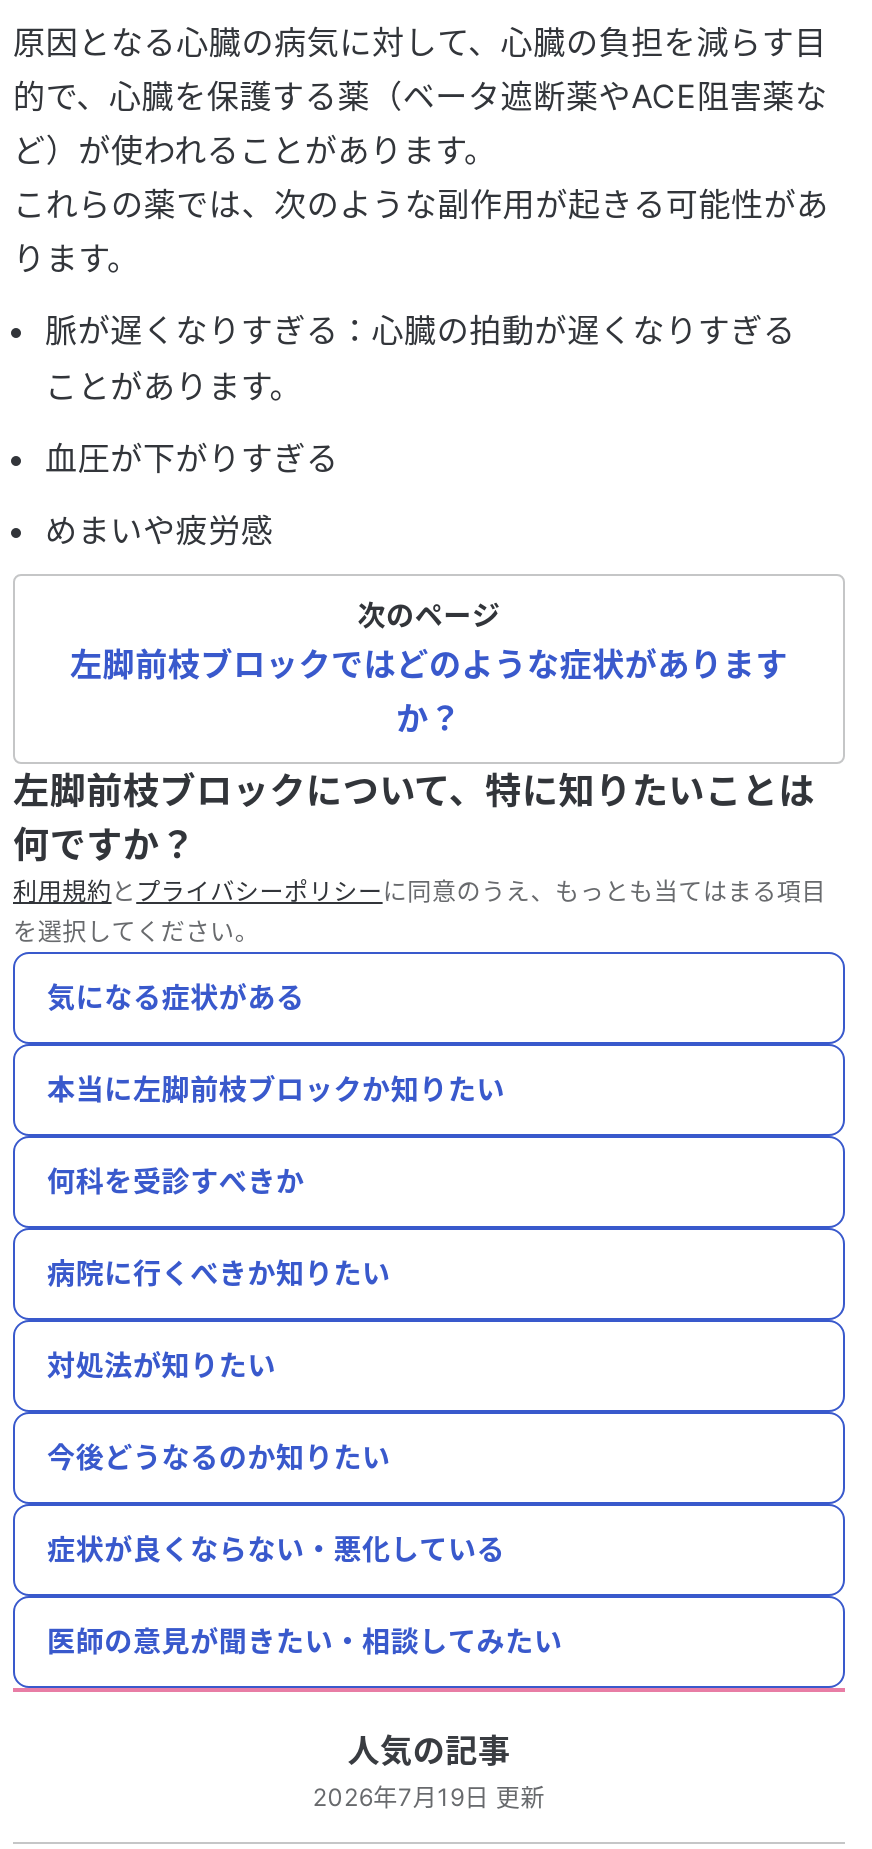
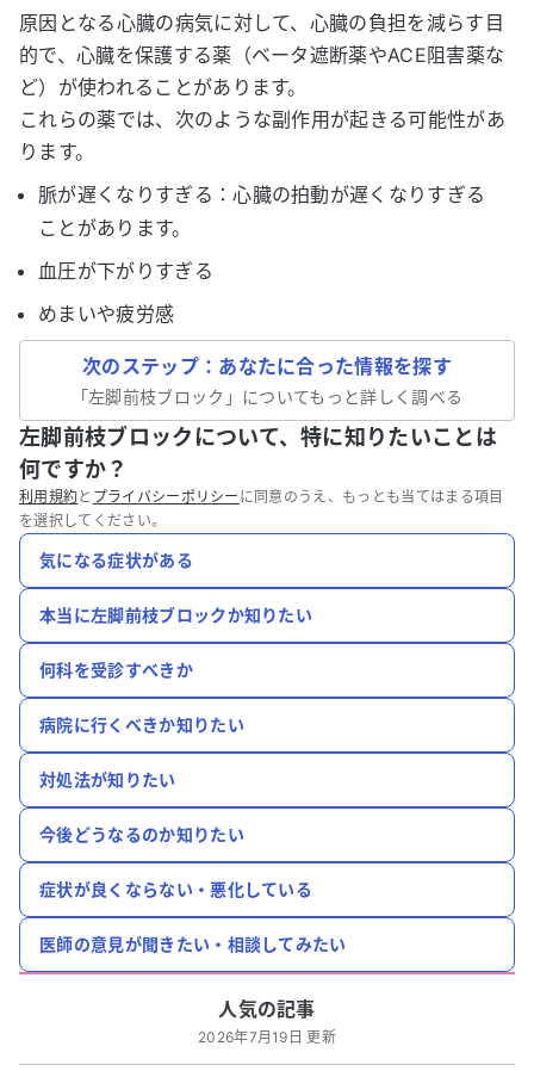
[70,598,788,738] 次のページ | 左脚前枝ブロックではどのような症状があります | か？ -> [71,354,463,407] 次のステップ：あなたに合った情報を探す | 「左脚前枝ブロック」についてもっと詳しく調べる

